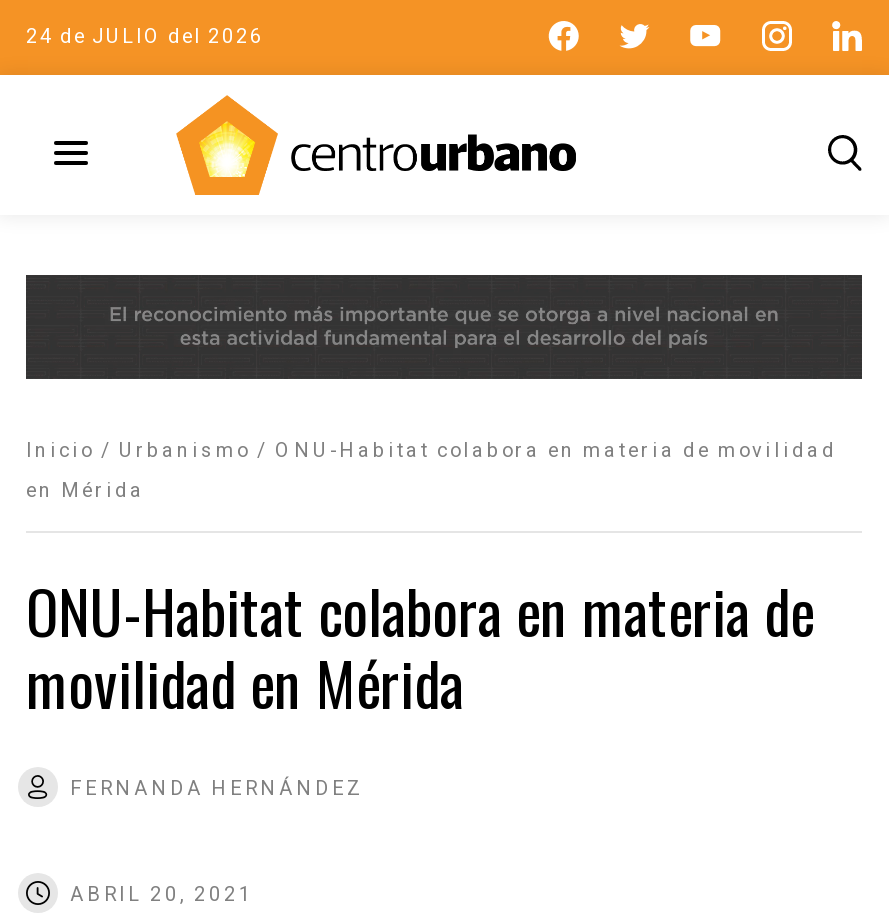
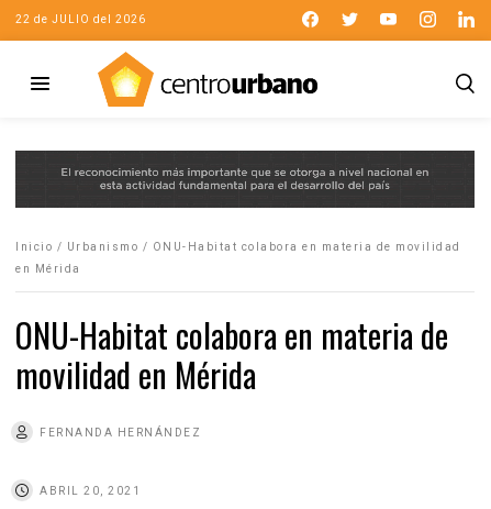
[26,24,264,46] 24 de JULIO del 2026 -> [15,13,146,25] 22 de JULIO del 2026

